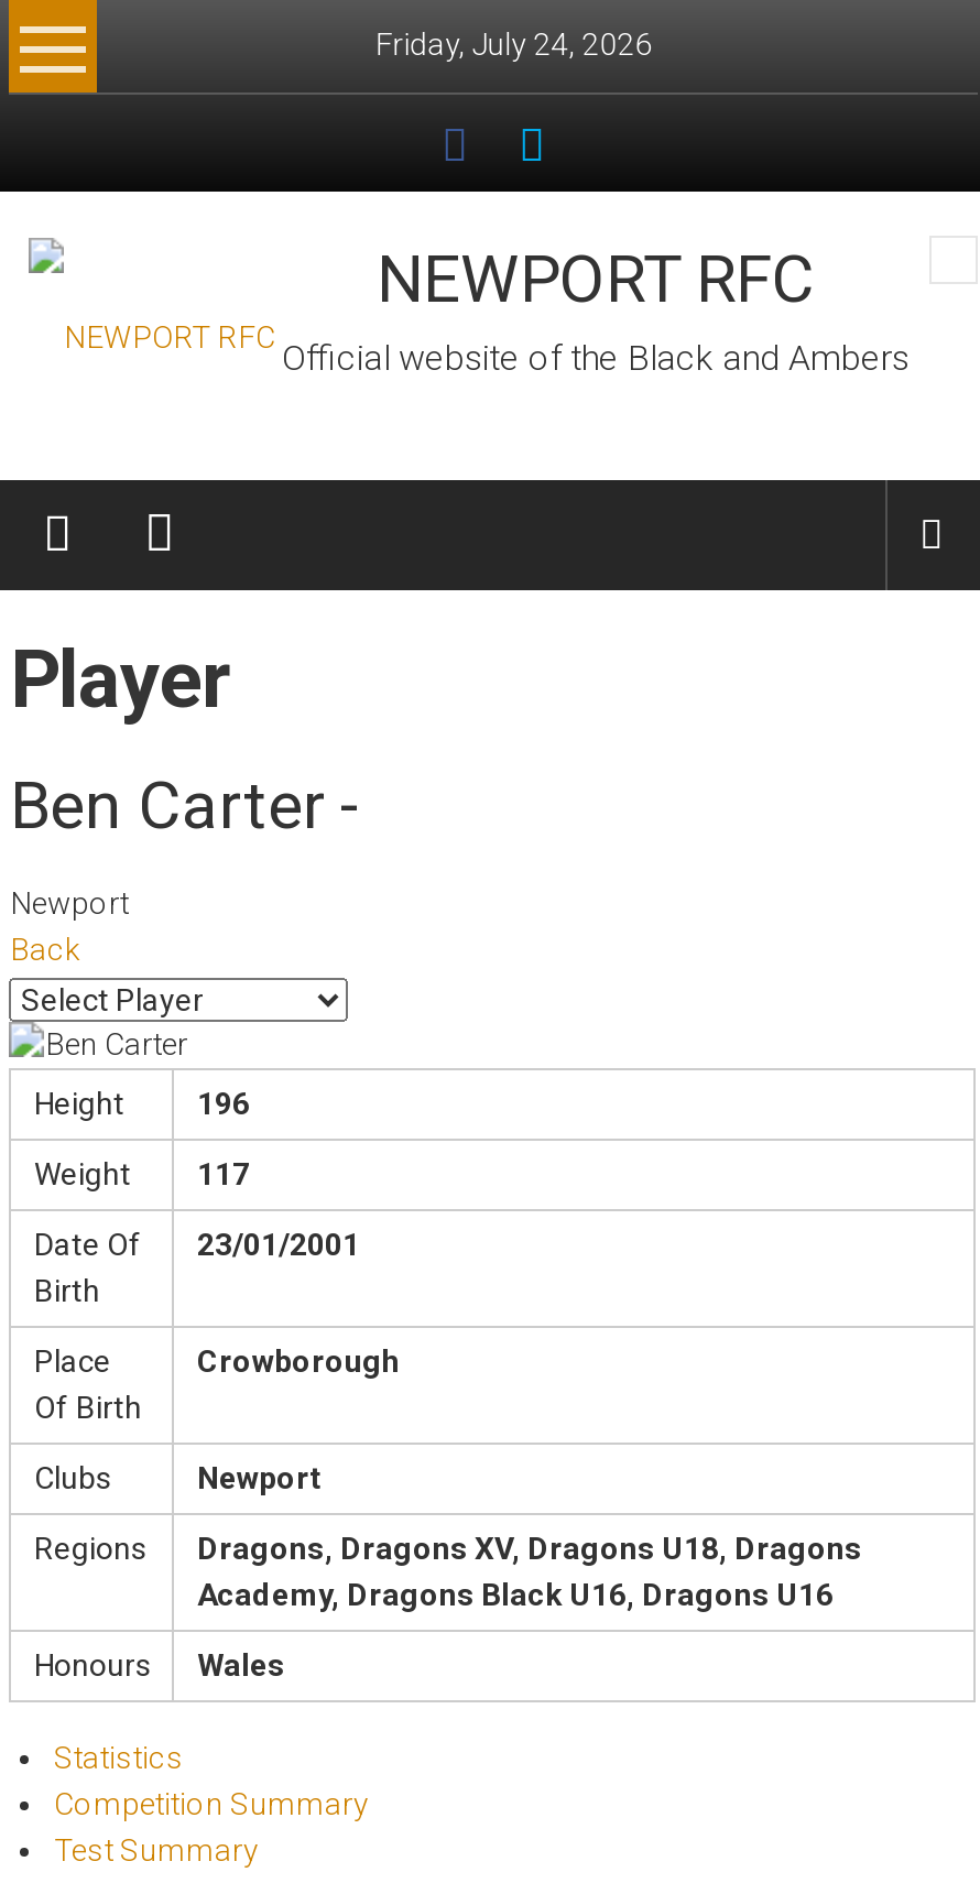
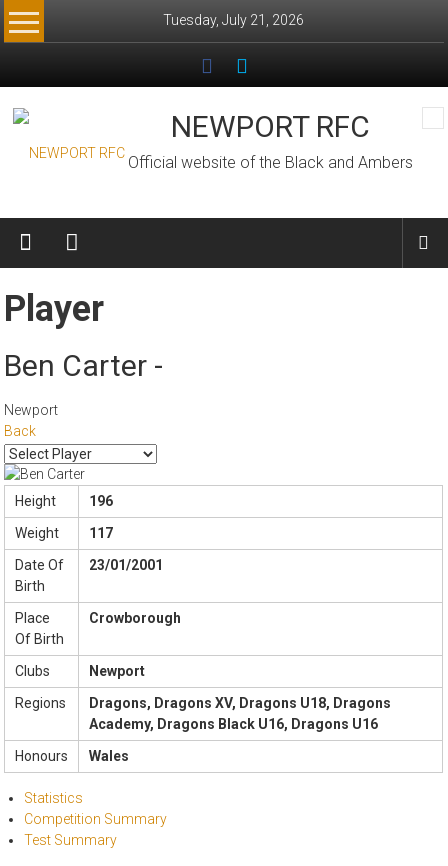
[375,26,653,62] Friday, July 24, 2026 -> [163,12,304,28] Tuesday, July 21, 2026

